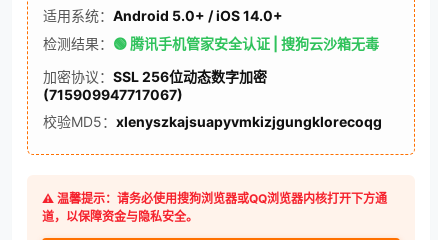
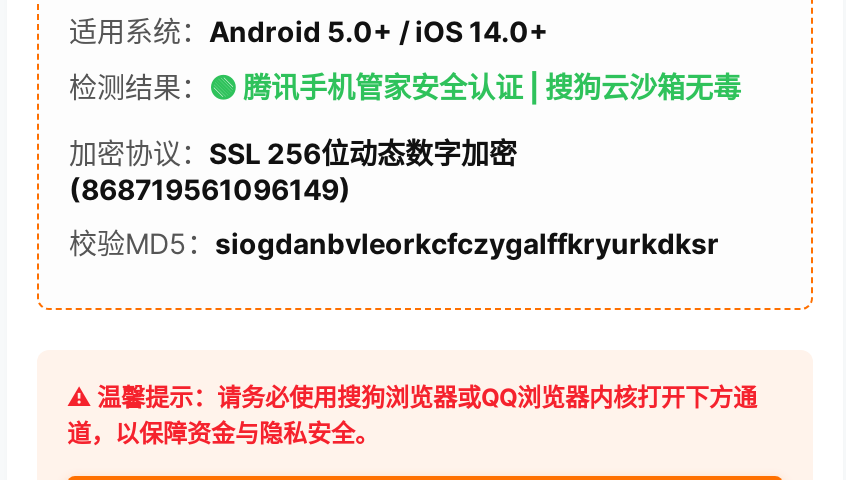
[43,86,183,103] (715909947717067) -> [69,172,351,206] (868719561096149)
[43,113,382,130] 校验MD5：xlenyszkajsuapyvmkizjgungklorecoqg -> [69,226,719,260] 校验MD5：siogdanbvleorkcfczygalffkryurkdksr

